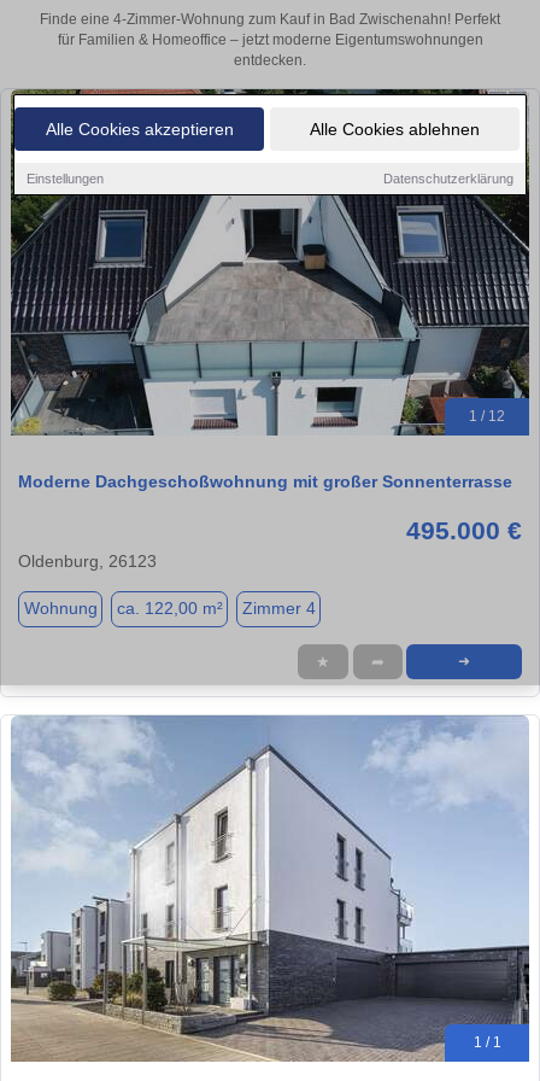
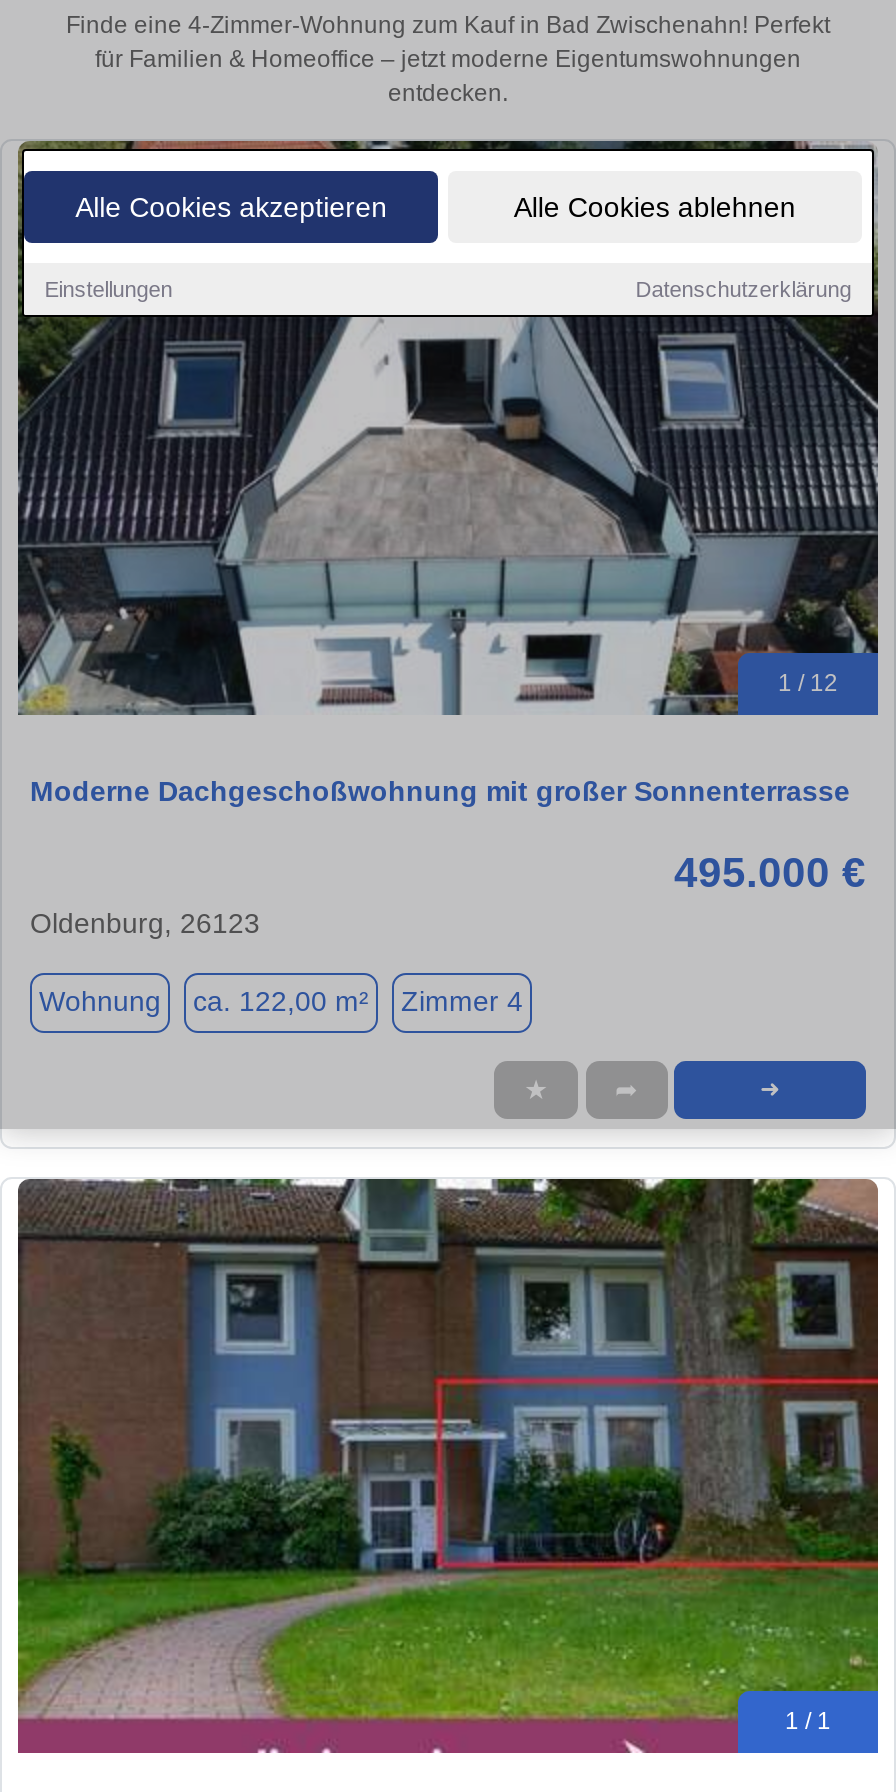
[10,714,530,1062] [image] -> [16,1177,880,1755] [image]

